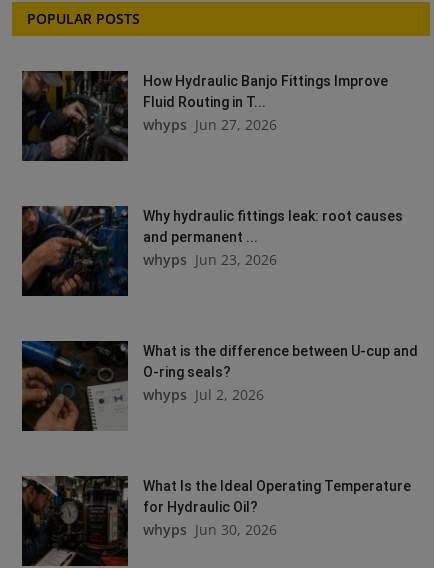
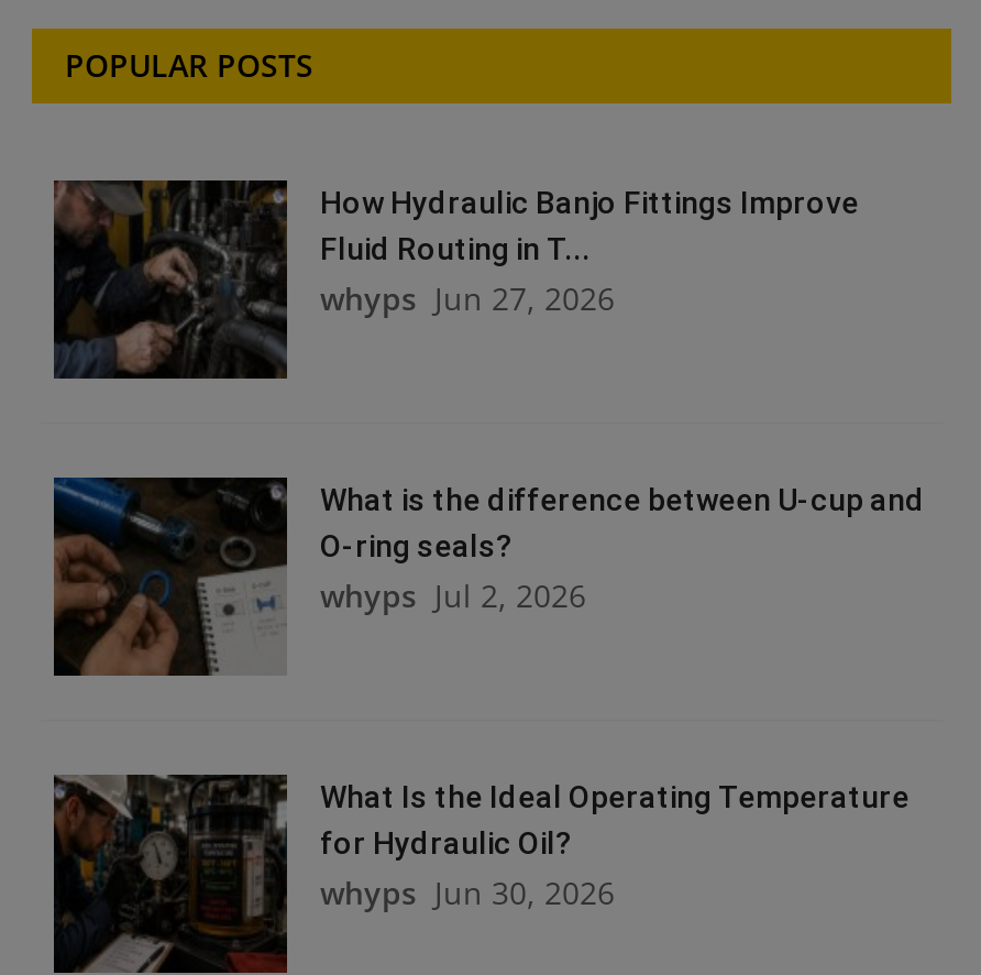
[21,205,403,296] [image] | Why hydraulic fittings leak: root causes | and permanent ... | whyps Jun 23, 2026 -> none

